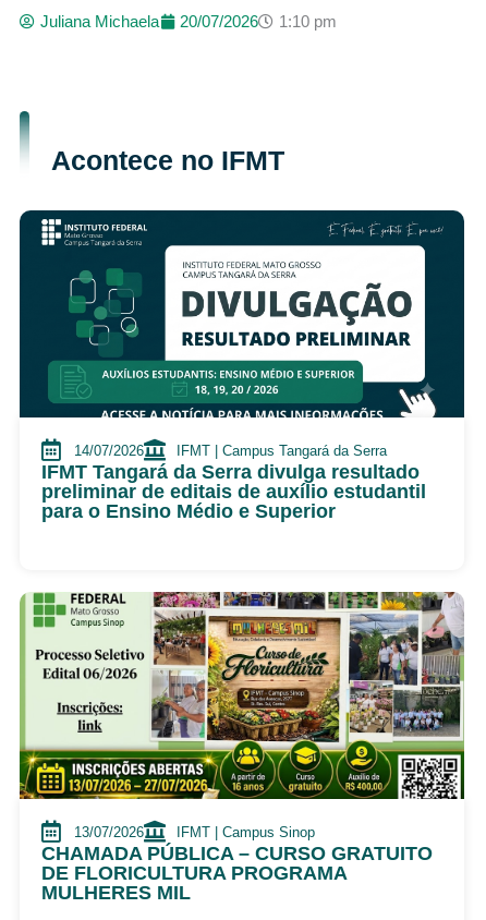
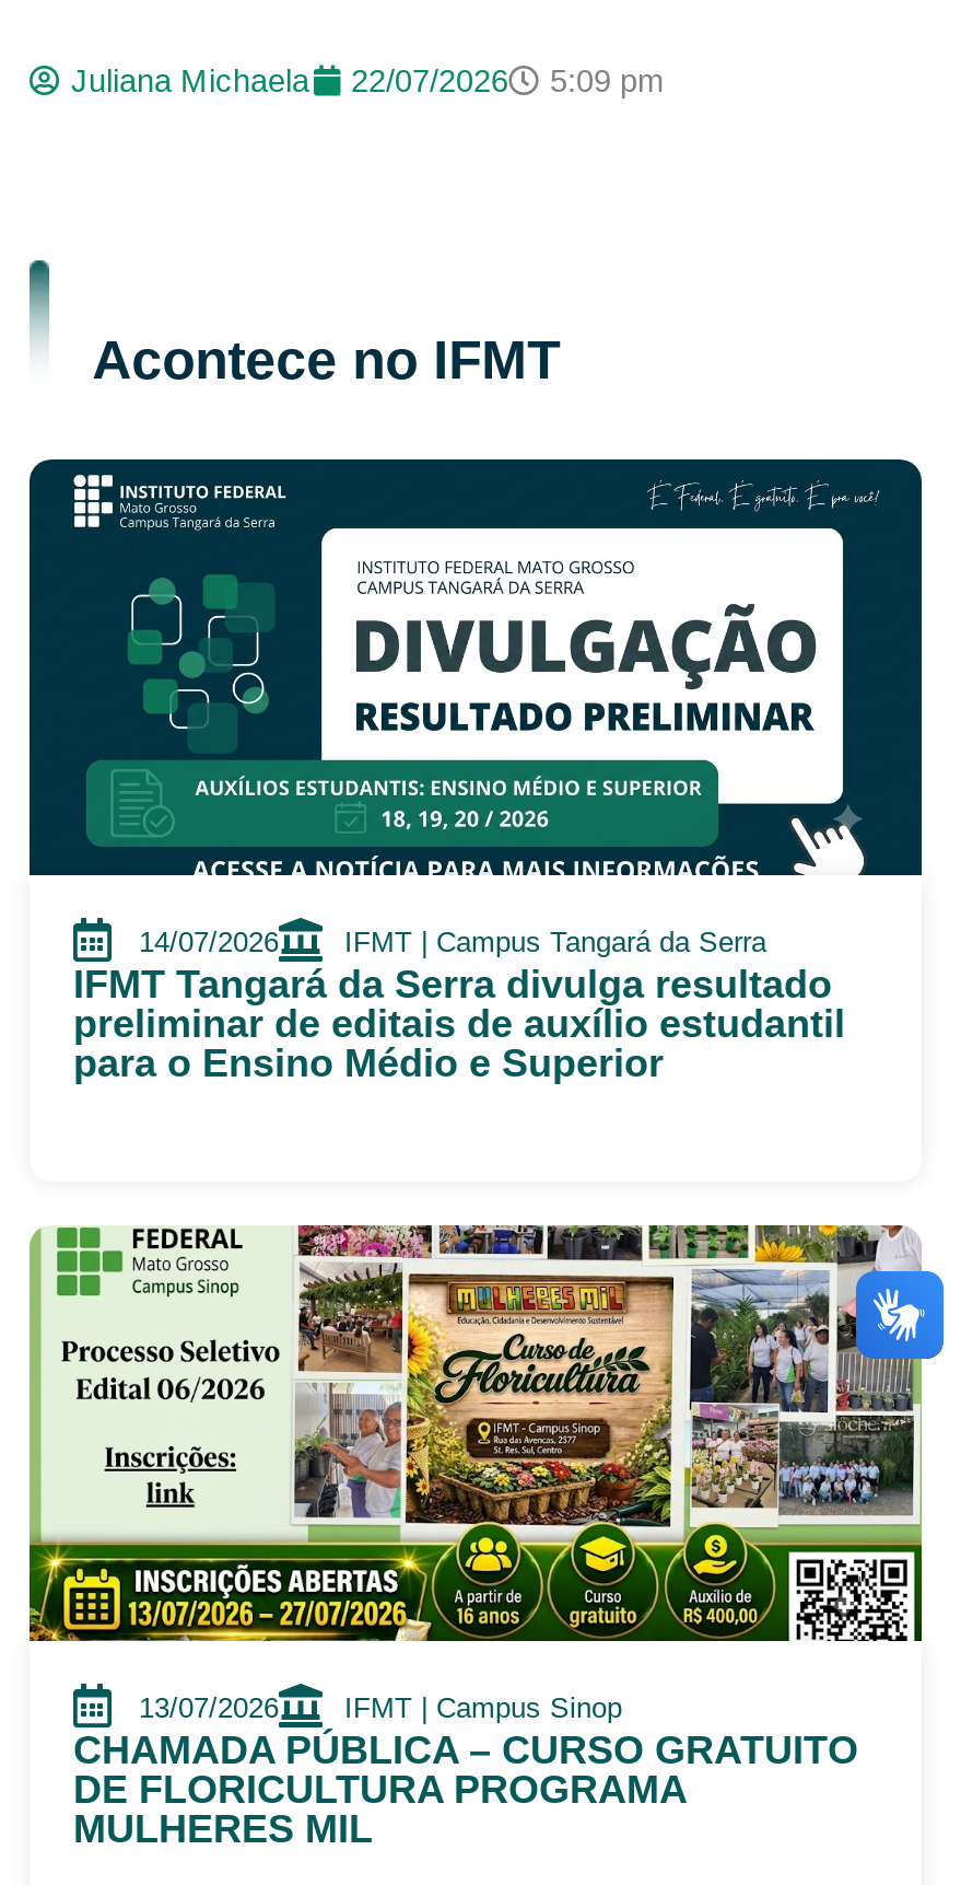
[180,14,258,31] 20/07/2026 -> [351,63,508,98] 22/07/2026
[279,14,337,31] 1:10 pm -> [550,63,666,98] 5:09 pm
[432,615,475,659] [image] -> [854,1268,946,1362] [image]

